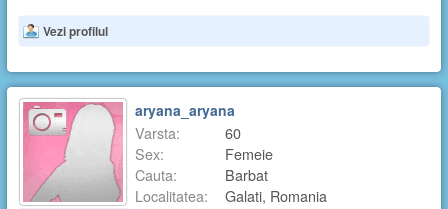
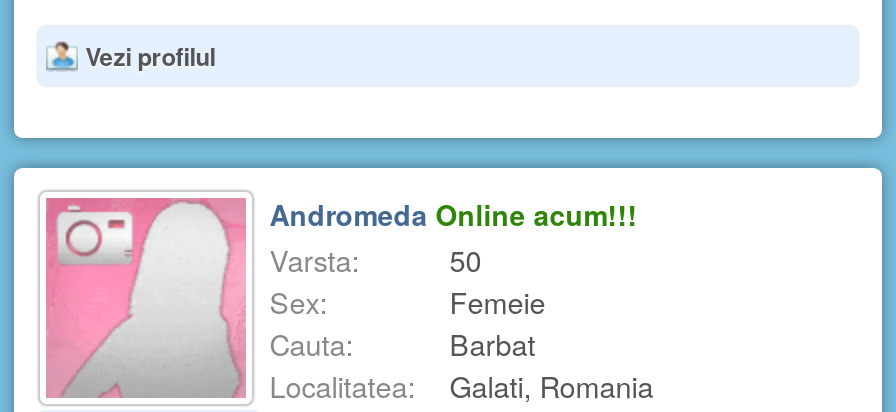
[135,100,235,120] aryana_aryana -> [269,194,637,234] Andromeda Online acum!!!
[225,122,245,143] 60 -> [449,238,489,280] 50

